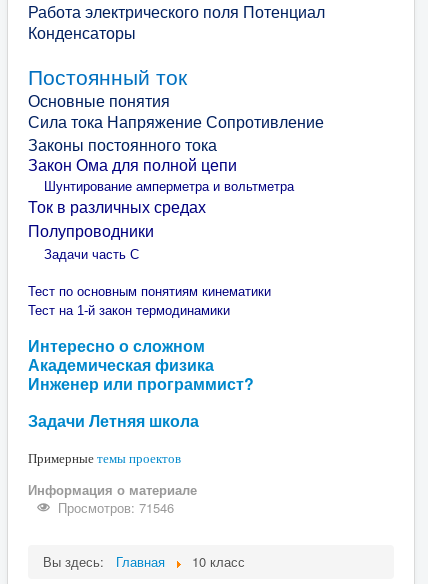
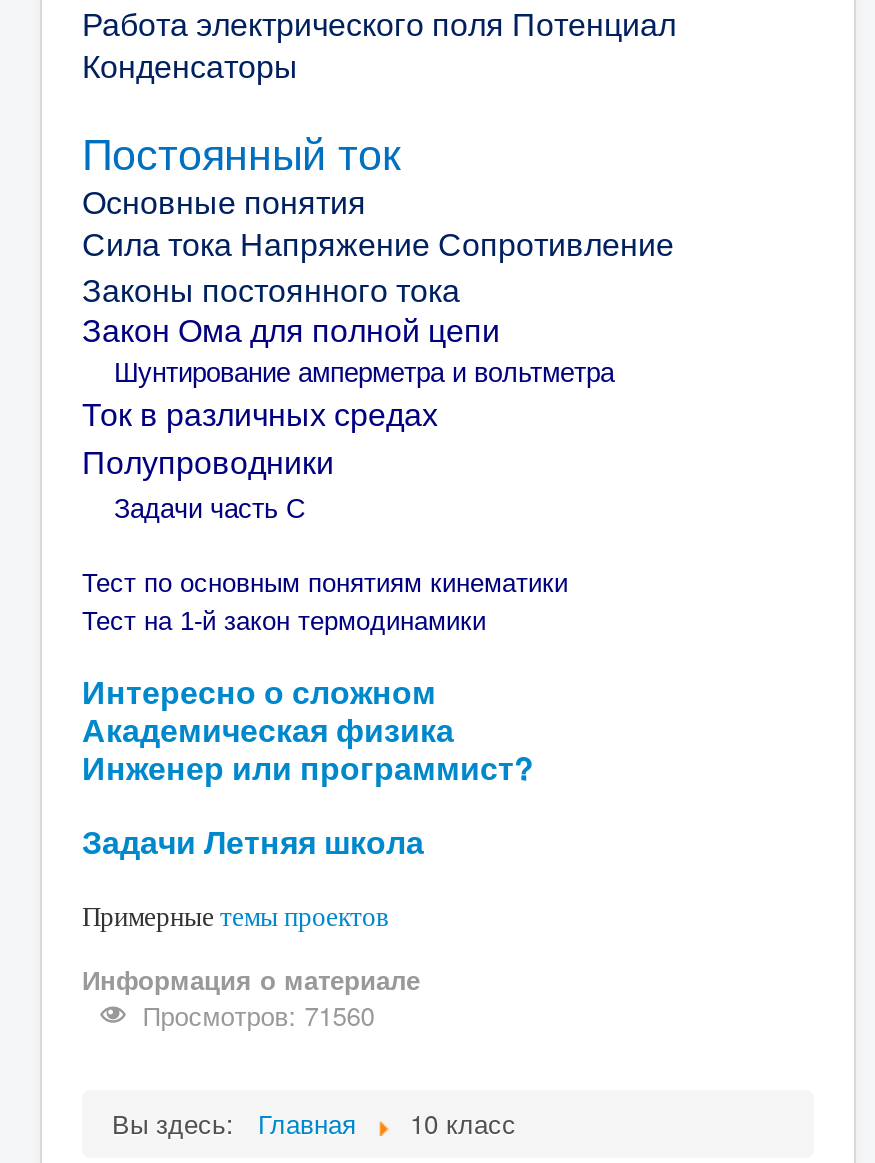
[58,498,174,517] Просмотров: 71546 -> [142,996,374,1034] Просмотров: 71560

